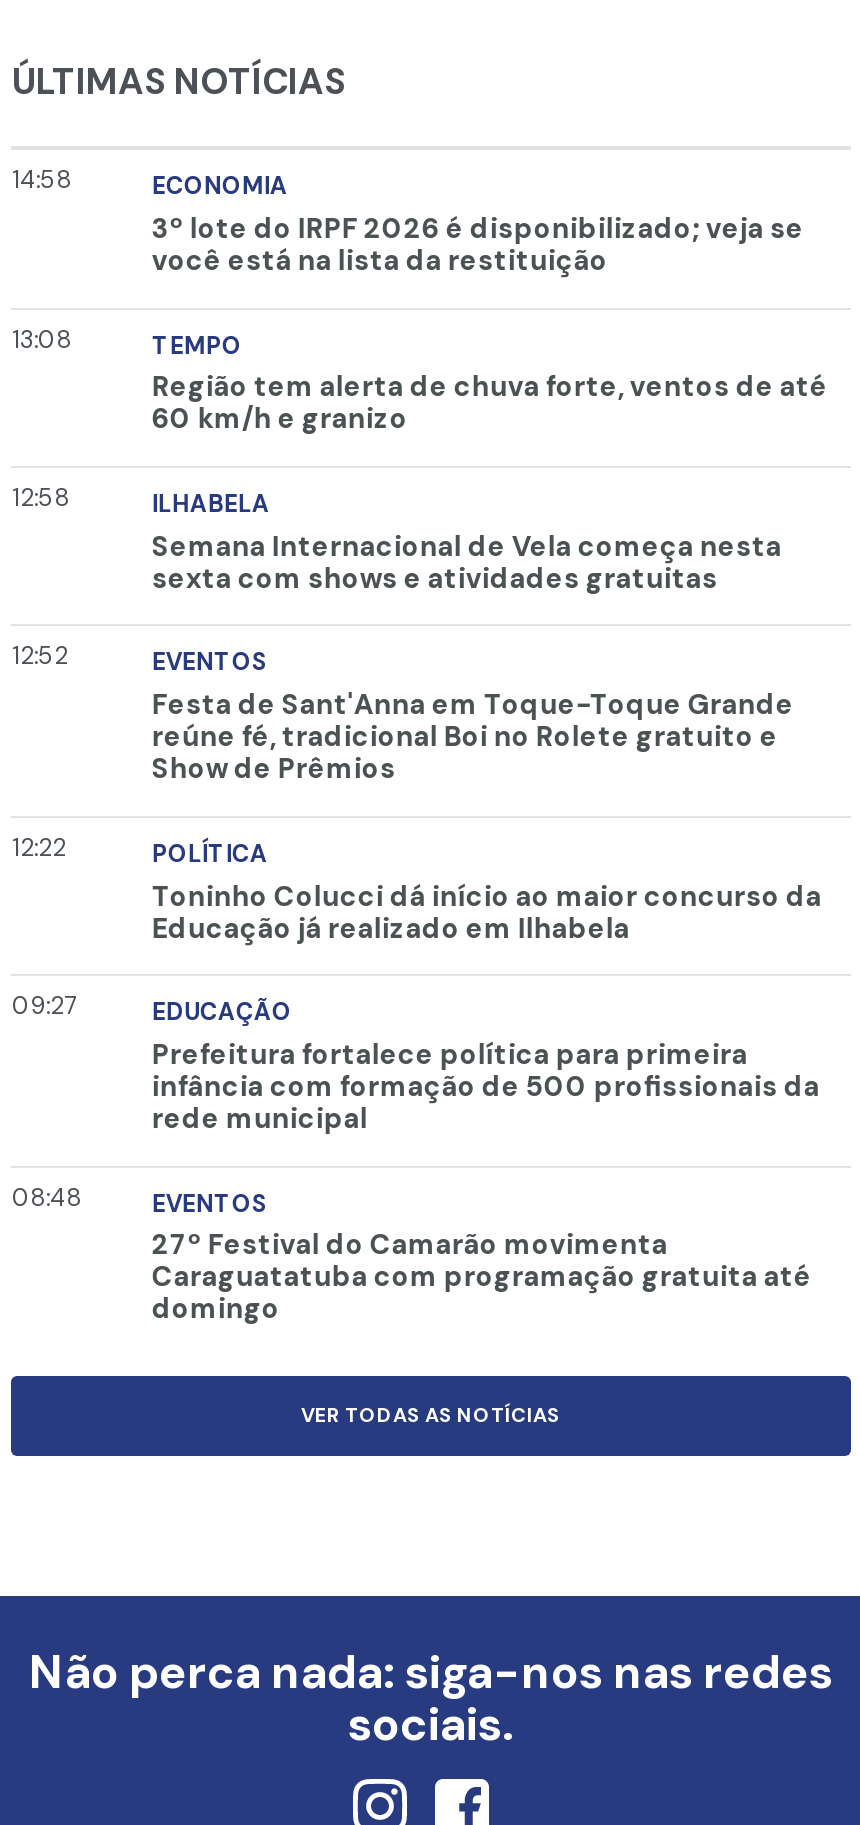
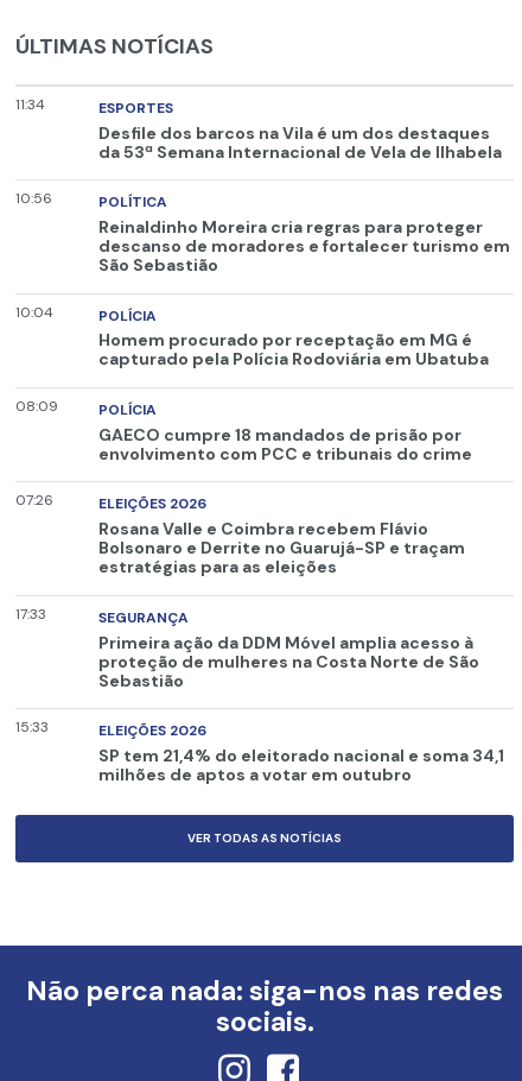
[12,165,828,864] 14:58 | ECONOMIA | 3º lote do IRPF 2026 é disponibilizado; veja se | você está na lista da restituição | 13:08 | TEMPO | Região tem alerta de chuva forte, ventos de até | 60 km/h e granizo | 12:58 | ILHABELA | Semana Internacional de Vela começa nesta | sexta com shows e atividades gratuitas | 12:52 | EVENTOS | Festa de Sant'Anna em Toque-Toque Grande | reúne fé, tradicional Boi no Rolete gratuito e | Show de Prêmios | 12:22 -> [16,95,502,208] 11:34 | ESPORTES | Desfile dos barcos na Vila é um dos destaques | da 53ª Semana Internacional de Vela de Ilhabela | 10:56
moved [152,838,268,870] -> [99,193,168,212]: POLÍTICA
[12,877,822,1327] Toninho Colucci dá início ao maior concurso da | Educação já realizado em Ilhabela | 09:27 | EDUCAÇÃO | Prefeitura fortalece política para primeira | infância com formação de 500 profissionais da | rede municipal | 08:48 | EVENTOS | 27º Festival do Camarão movimenta | Caraguatatuba com programação gratuita até | domingo -> [16,216,510,785] Reinaldinho Moreira cria regras para proteger | descanso de moradores e fortalecer turismo em | São Sebastião | 10:04 | POLÍCIA | Homem procurado por receptação em MG é | capturado pela Polícia Rodoviária em Ubatuba | 08:09 | POLÍCIA | GAECO cumpre 18 mandados de prisão por | envolvimento com PCC e tribunais do crime | 07:26 | ELEIÇÕES 2026 | Rosana Valle e Coimbra recebem Flávio | Bolsonaro e Derrite no Guarujá-SP e traçam | estratégias para as eleições | 17:33 | SEGURANÇA | Primeira ação da DDM Móvel amplia acesso à | proteção de mulheres na Costa Norte de São | Sebastião | 15:33 | ELEIÇÕES 2026 | SP tem 21,4% do eleitorado nacional e soma 34,1 | milhões de aptos a votar em outubro

